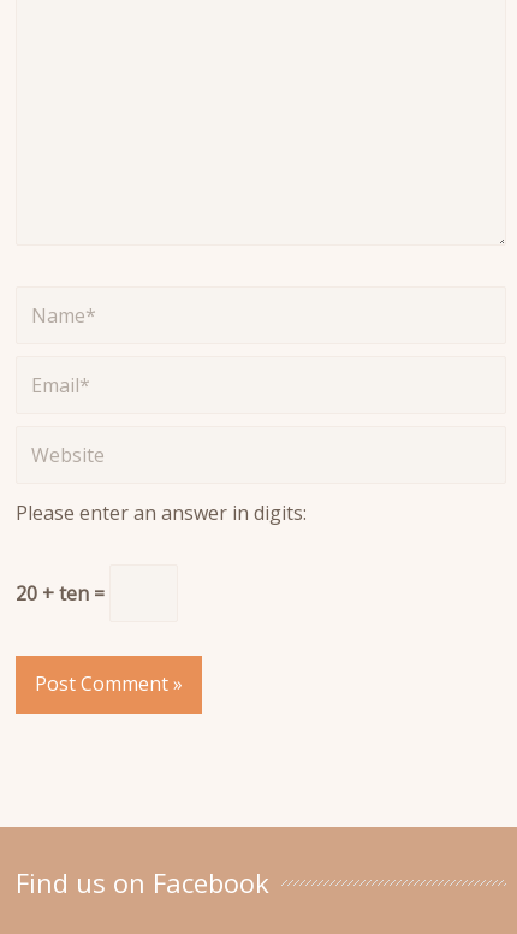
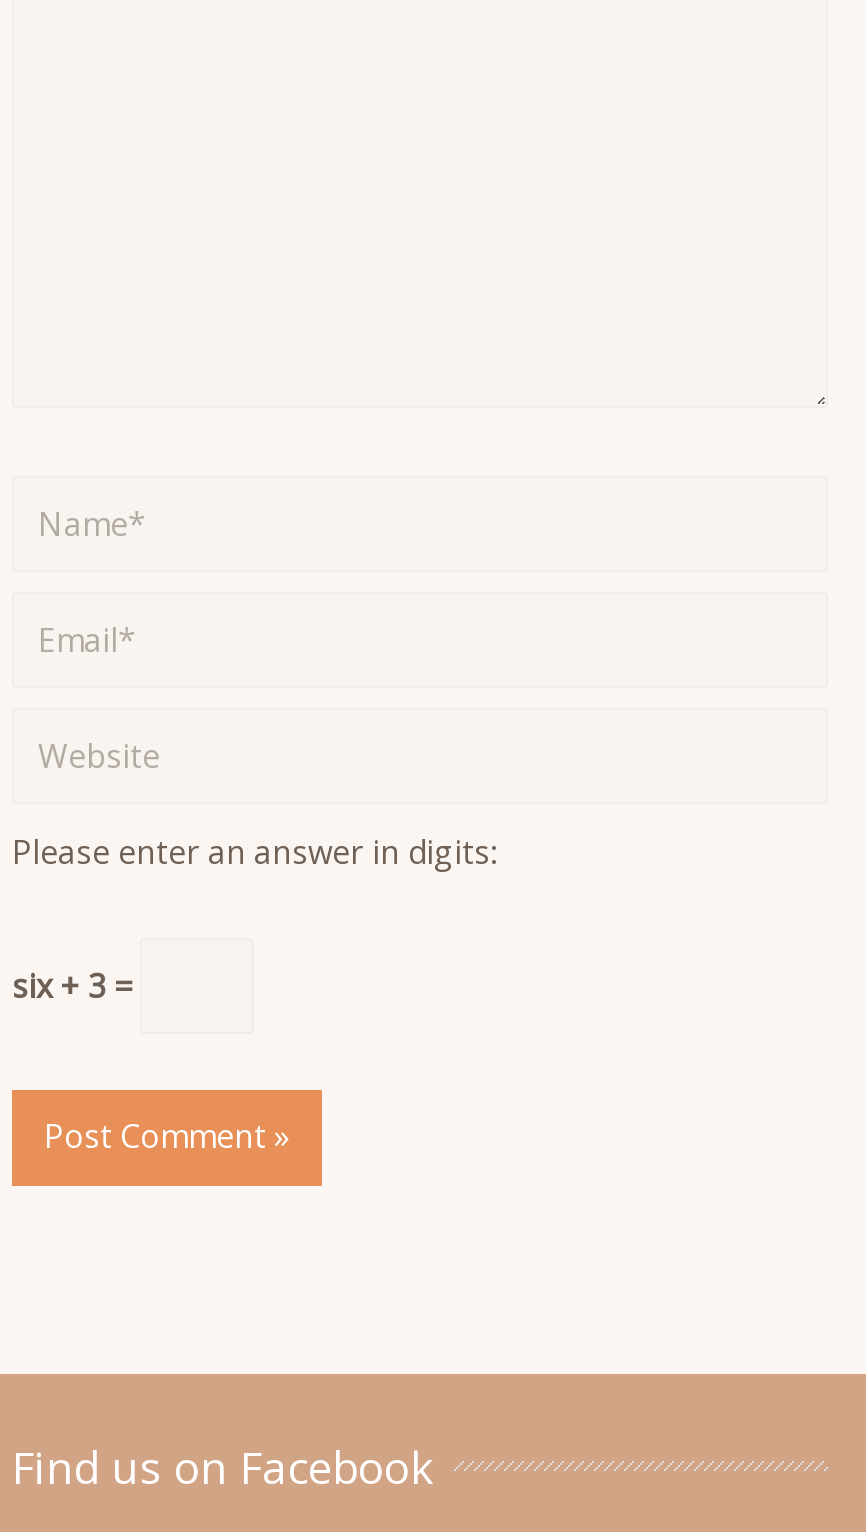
[16,580,109,606] 20 + ten = -> [12,963,140,1007] six + 3 =

